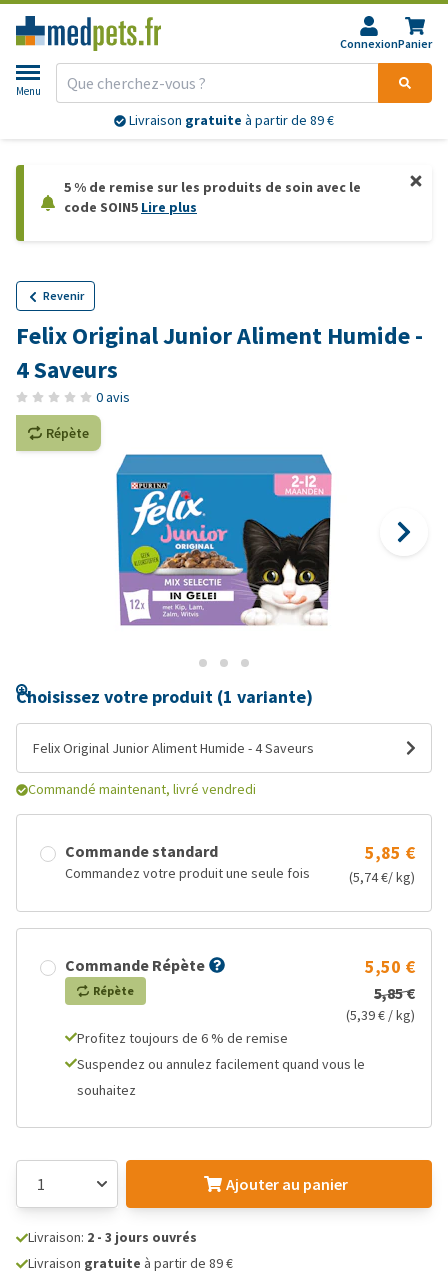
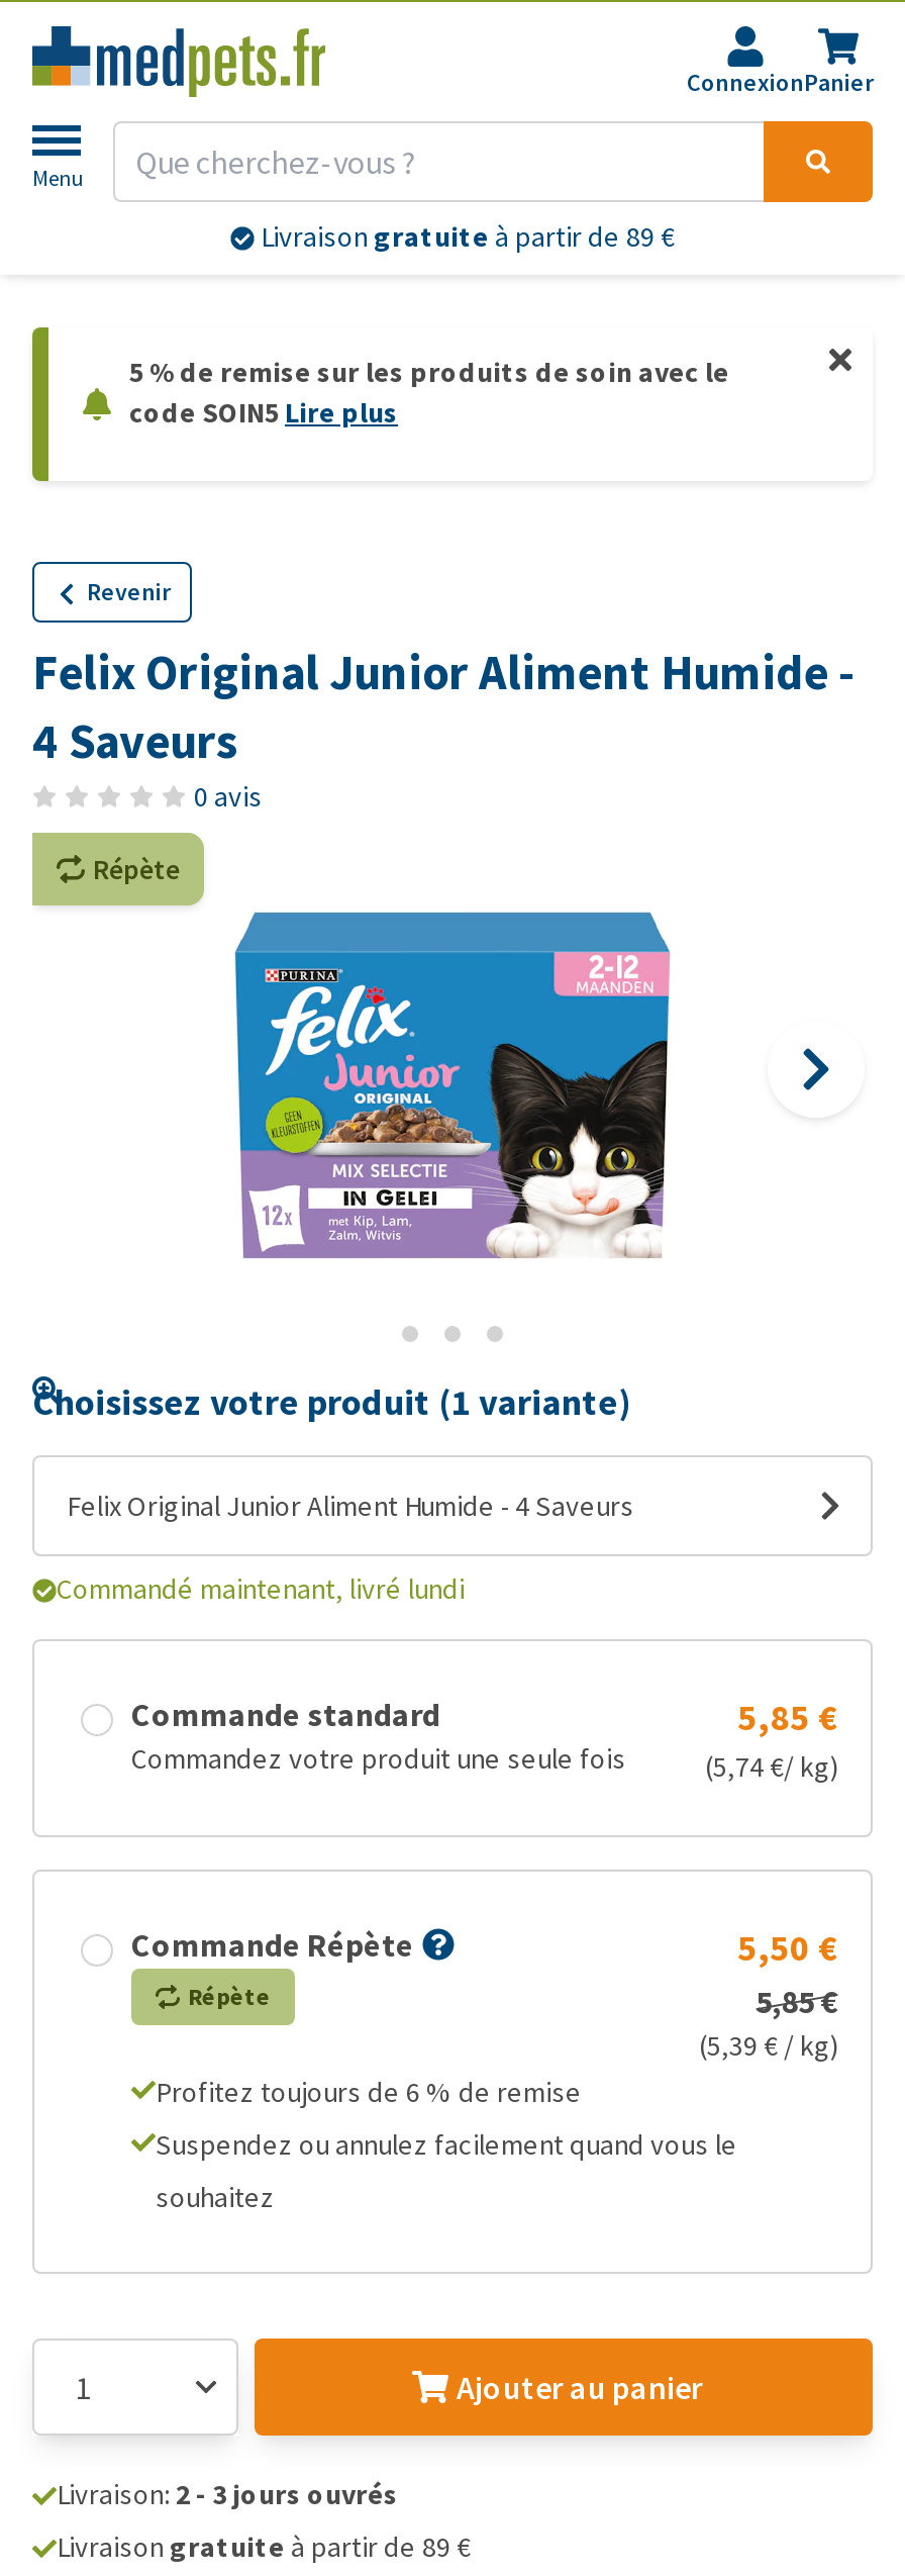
[28,780,256,798] Commandé maintenant, livré vendredi -> [57,1570,465,1607] Commandé maintenant, livré lundi

